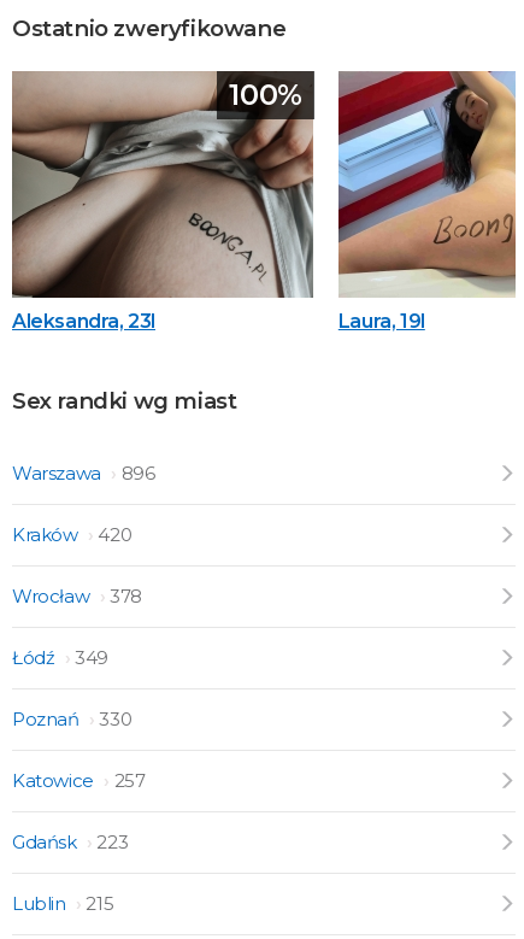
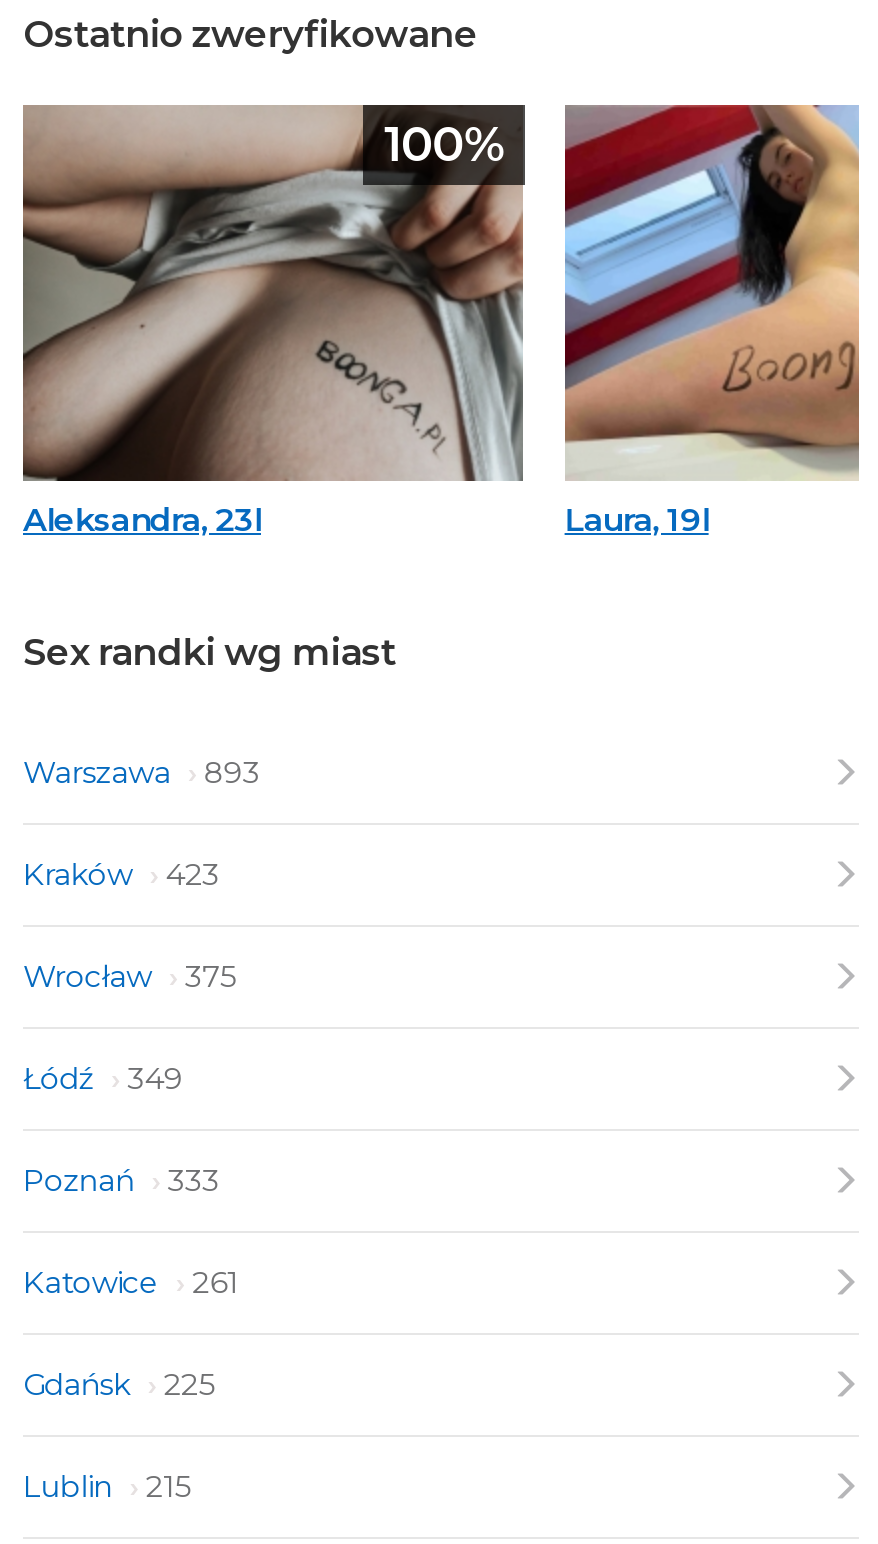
[12,462,155,485] Warszawa 896 -> [23,753,260,791] Warszawa 893
[12,523,132,546] Kraków 420 -> [23,855,219,893] Kraków 423
[12,585,142,608] Wrocław 378 -> [23,957,237,995] Wrocław 375
[12,708,132,731] Poznań 330 -> [23,1161,219,1199] Poznań 333
[12,769,145,792] Katowice 257 -> [23,1263,238,1301] Katowice 261
[12,831,128,854] Gdańsk 223 -> [23,1365,215,1403] Gdańsk 225

